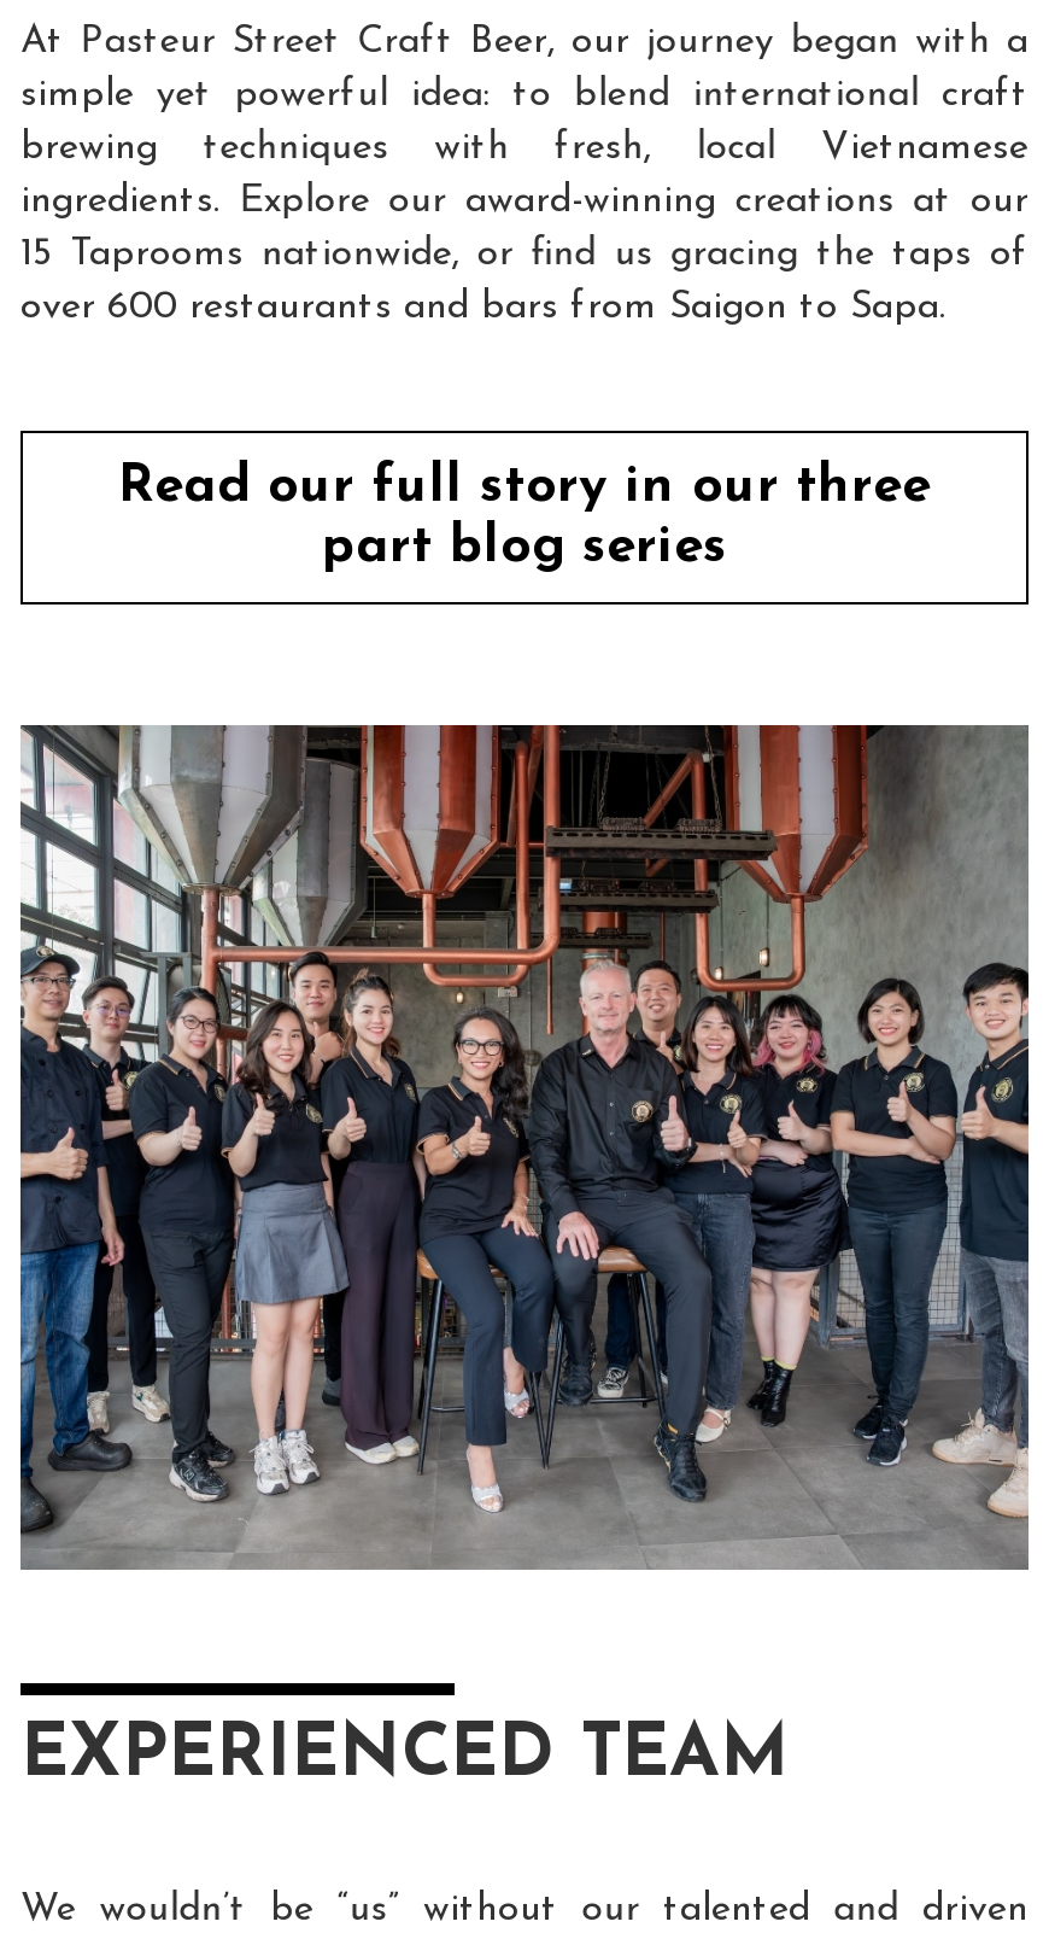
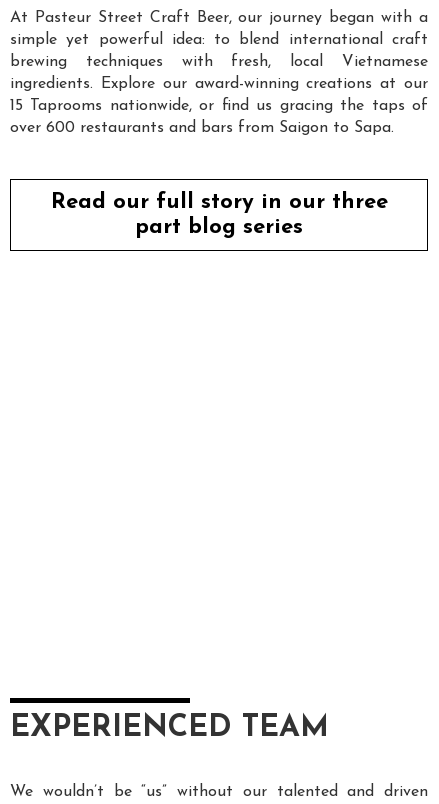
[18,723,1031,1572] [image] -> none

